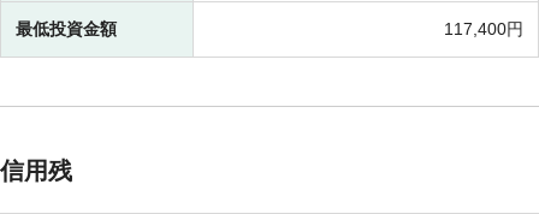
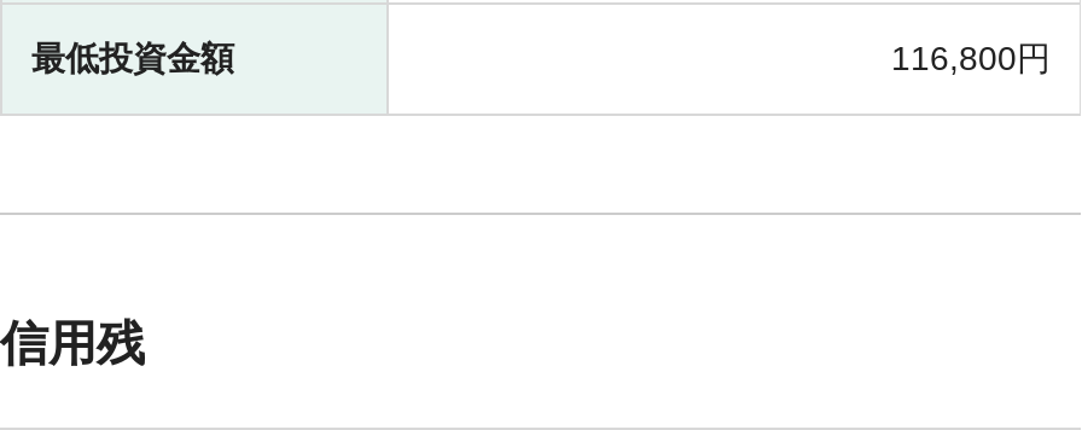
[444,20,523,39] 117,400円 -> [891,40,1051,78] 116,800円

